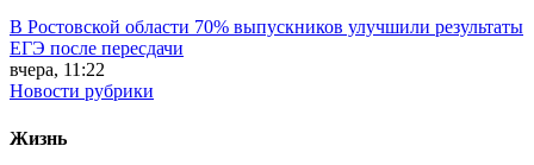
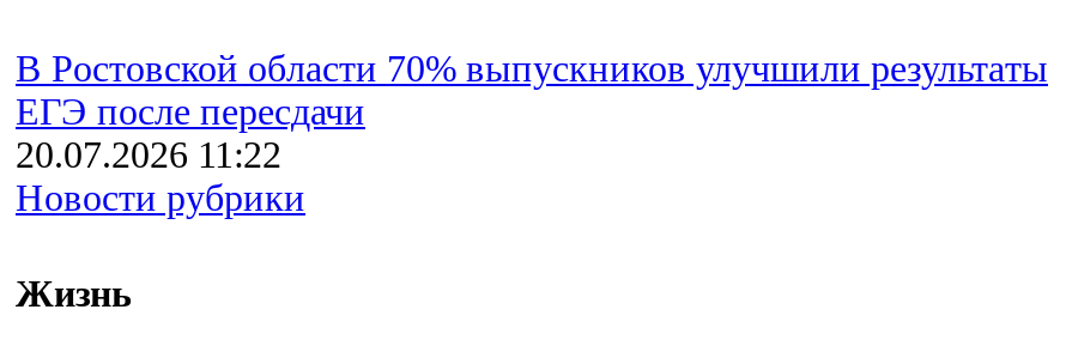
[10,60,105,80] вчера, 11:22 -> [16,135,281,176] 20.07.2026 11:22

